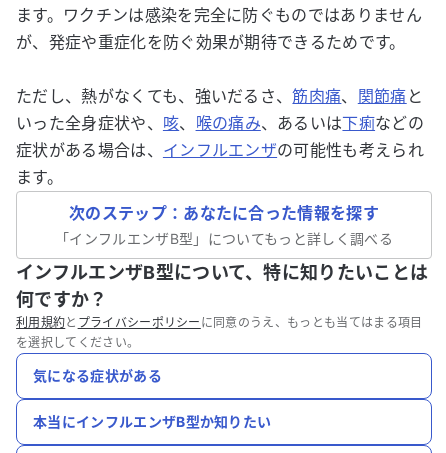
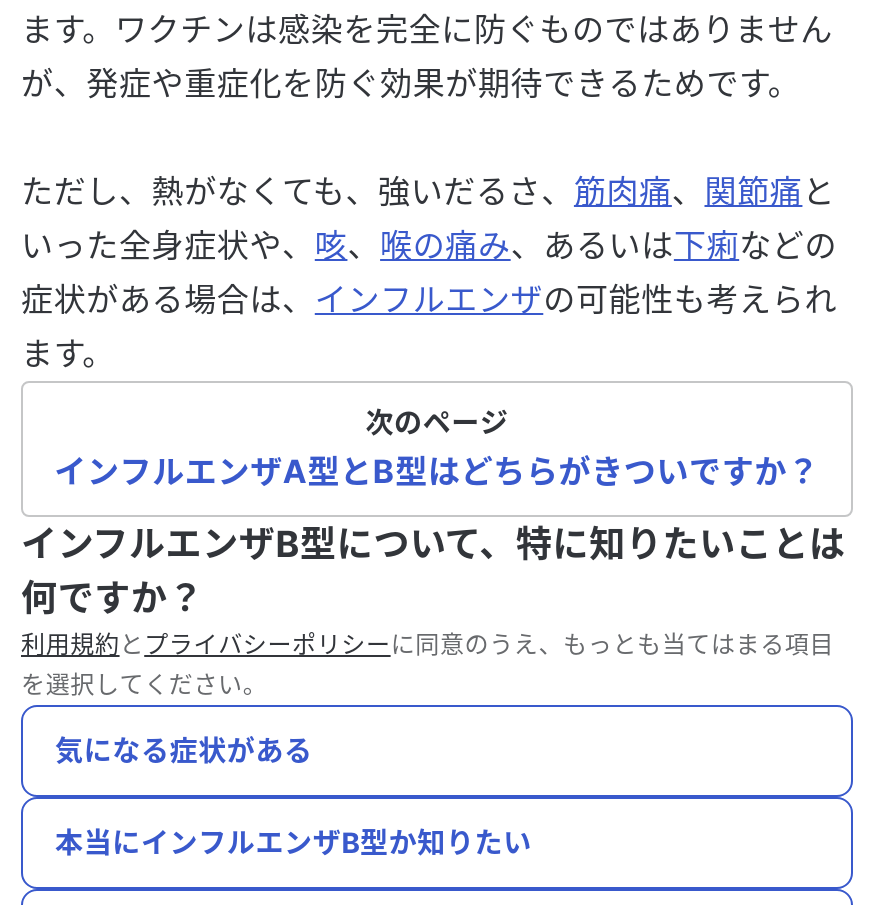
[55,203,393,247] 次のステップ：あなたに合った情報を探す | 「インフルエンザB型」についてもっと詳しく調べる -> [54,405,820,491] 次のページ | インフルエンザA型とB型はどちらがきついですか？

